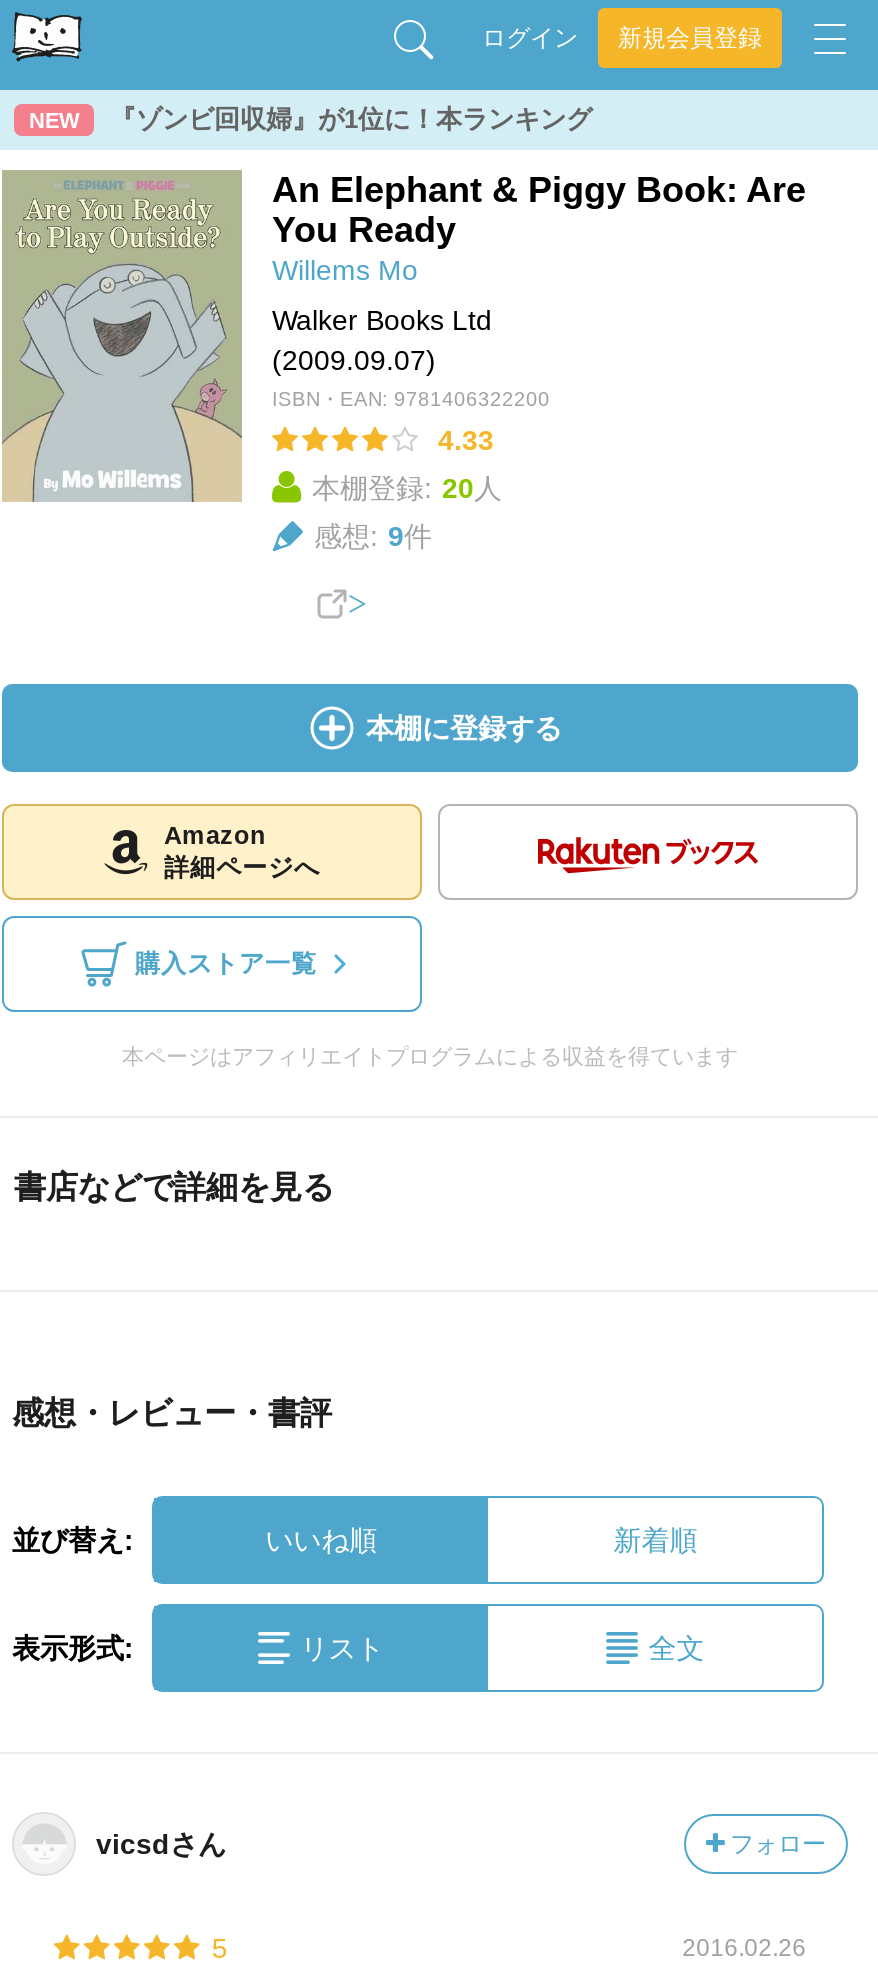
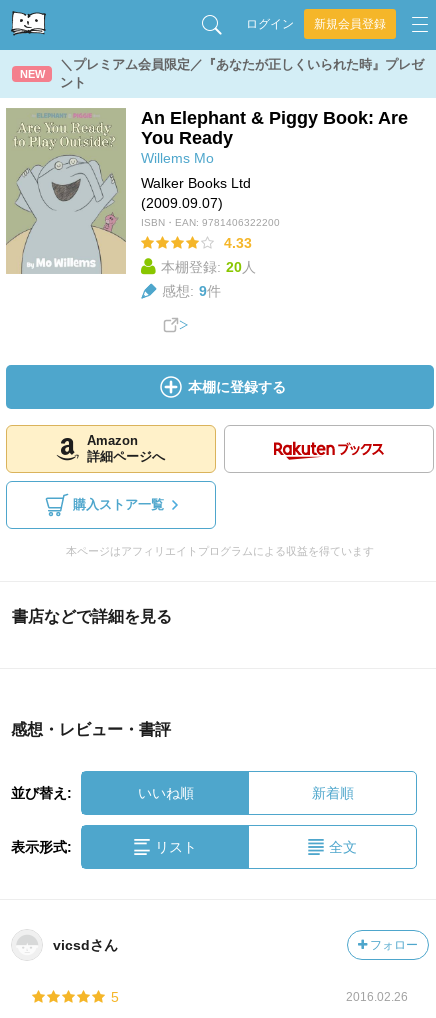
[110,104,592,134] 『ゾンビ回収婦』が1位に！本ランキング -> [60,57,424,90] ＼プレミアム会員限定／『あなたが正しくいられた時』プレゼ | ント

